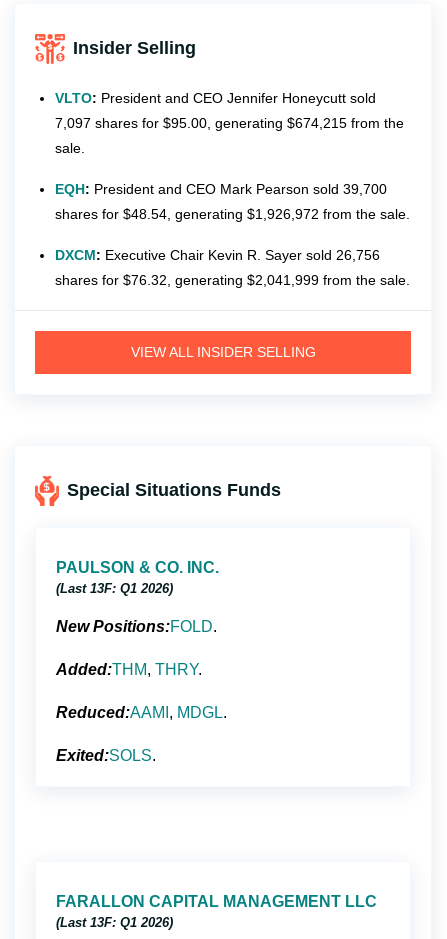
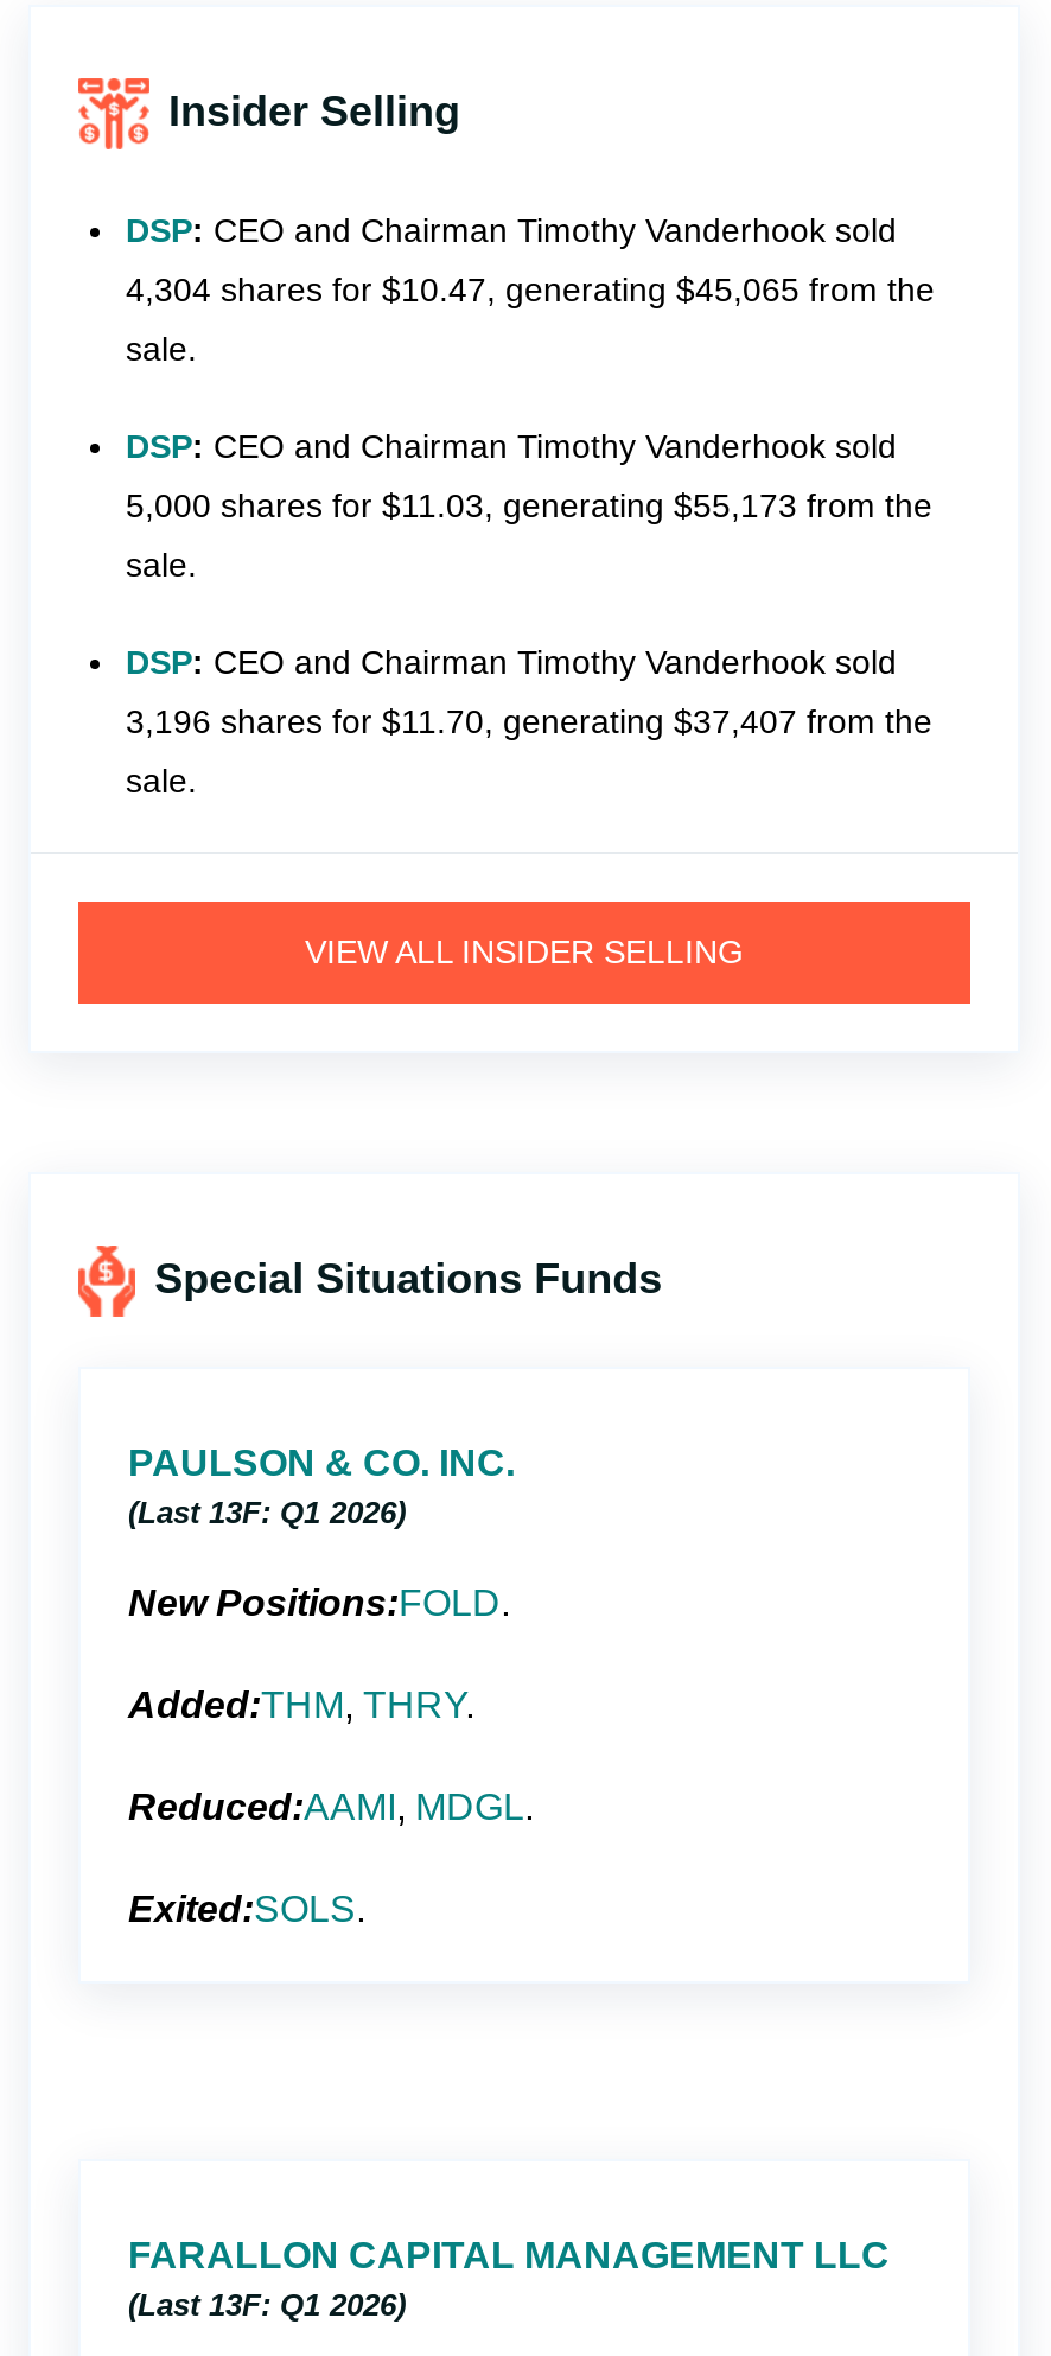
[55,90,376,106] VLTO: President and CEO Jennifer Honeycutt sold -> [126,211,897,249] DSP: CEO and Chairman Timothy Vanderhook sold
[55,115,404,131] 7,097 shares for $95.00, generating $674,215 from the -> [126,270,935,308] 4,304 shares for $10.47, generating $45,065 from the
[55,181,410,288] EQH: President and CEO Mark Pearson sold 39,700 | shares for $48.54, generating $1,926,972 from the sale. | DXCM: Executive Chair Kevin R. Sayer sold 26,756 | shares for $76.32, generating $2,041,999 from the sale. -> [126,427,932,799] DSP: CEO and Chairman Timothy Vanderhook sold | 5,000 shares for $11.03, generating $55,173 from the | sale. | DSP: CEO and Chairman Timothy Vanderhook sold | 3,196 shares for $11.70, generating $37,407 from the | sale.

